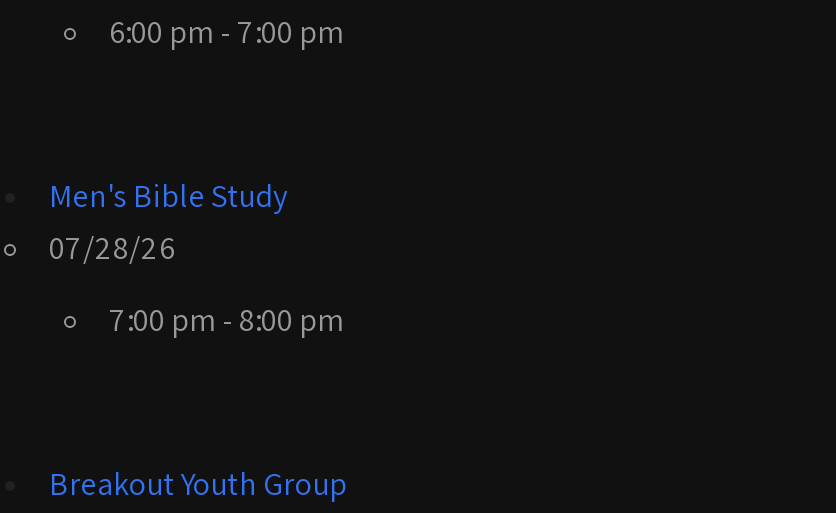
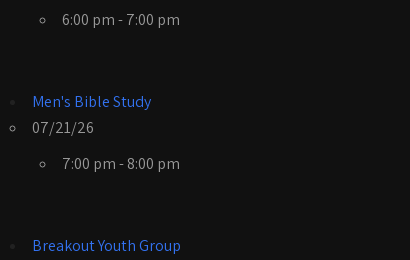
[49,227,175,269] 07/28/26 -> [32,117,94,138] 07/21/26

